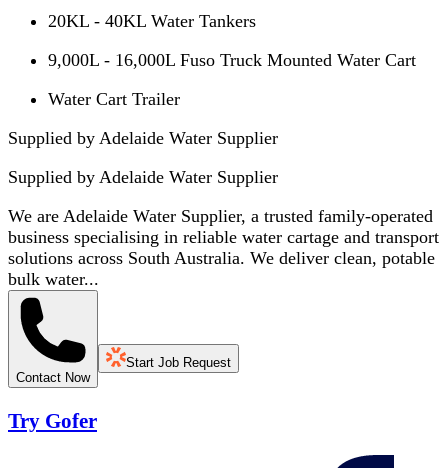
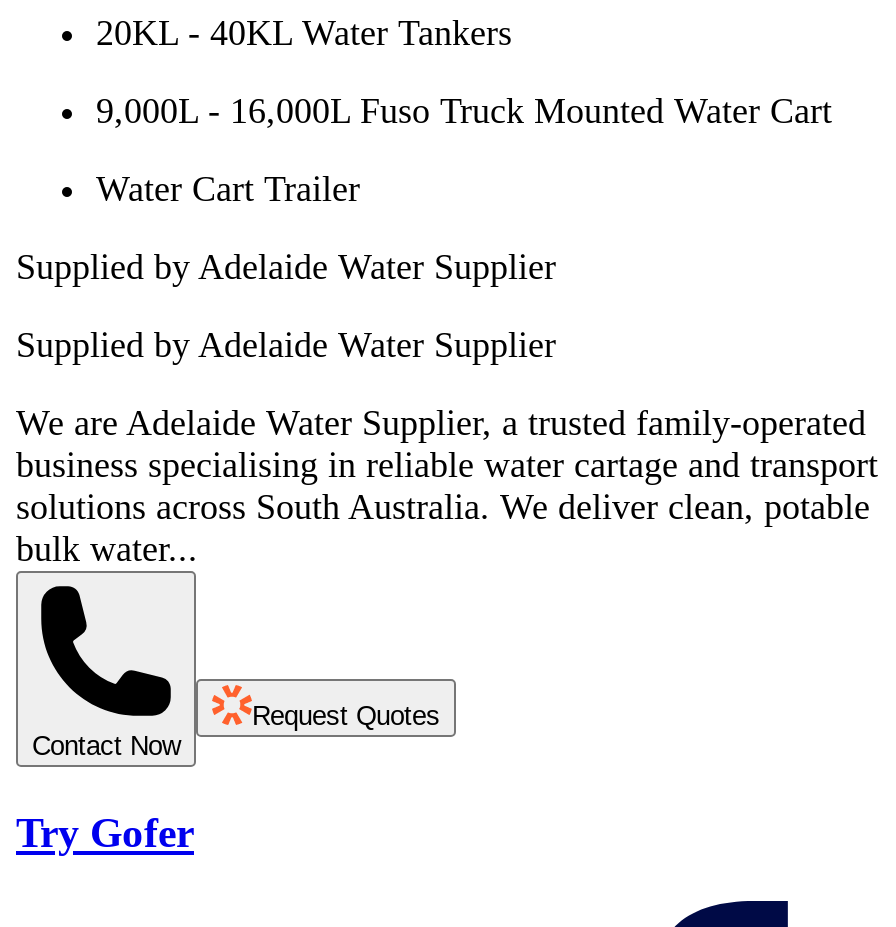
[126,355,231,370] Start Job Request -> [252,701,440,731] Request Quotes

